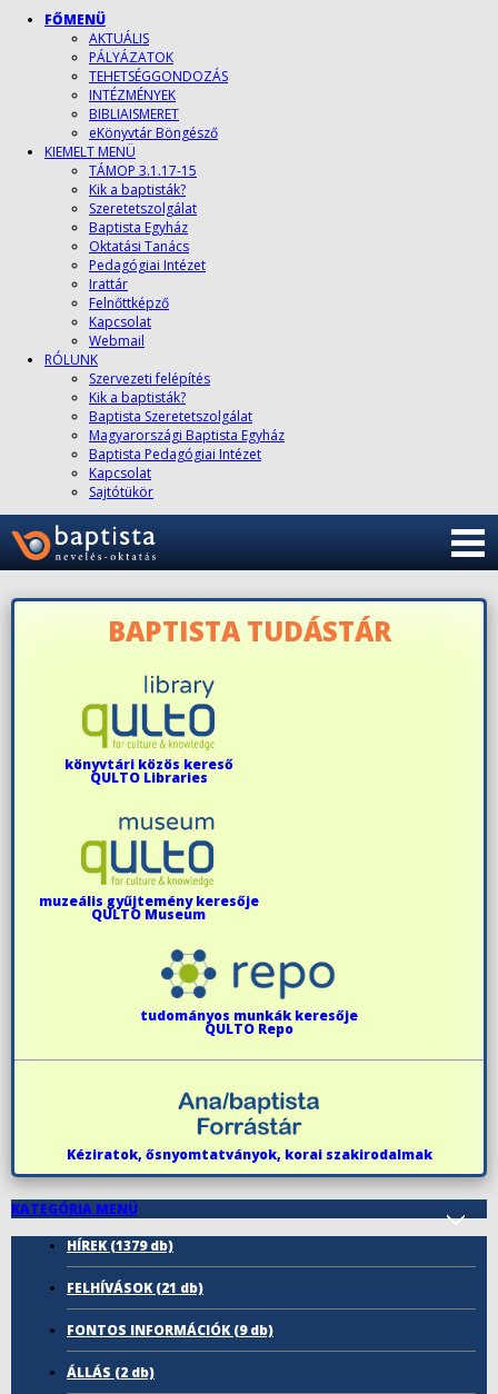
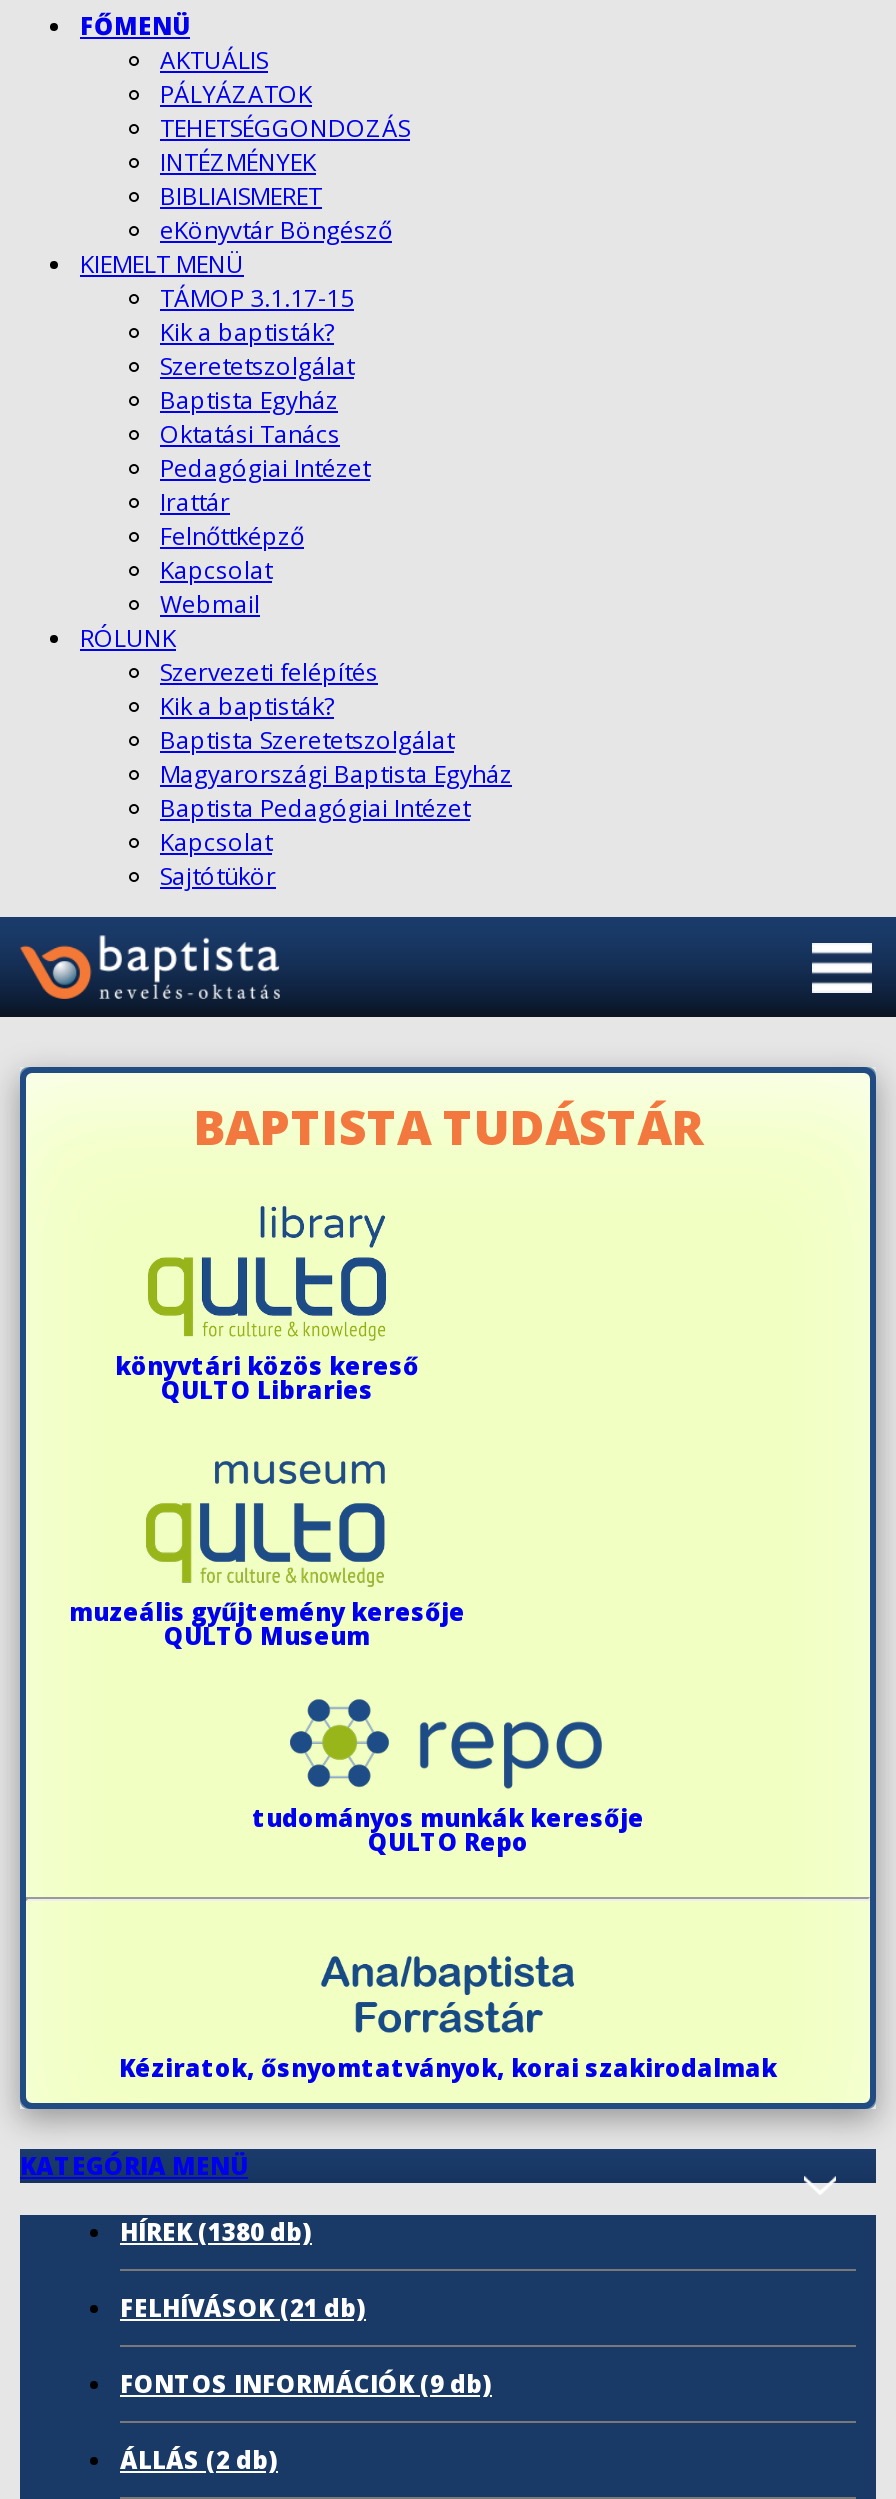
[67,1236,173,1255] HÍREK(1379 db) -> [120,2215,312,2249] HÍREK(1380 db)

